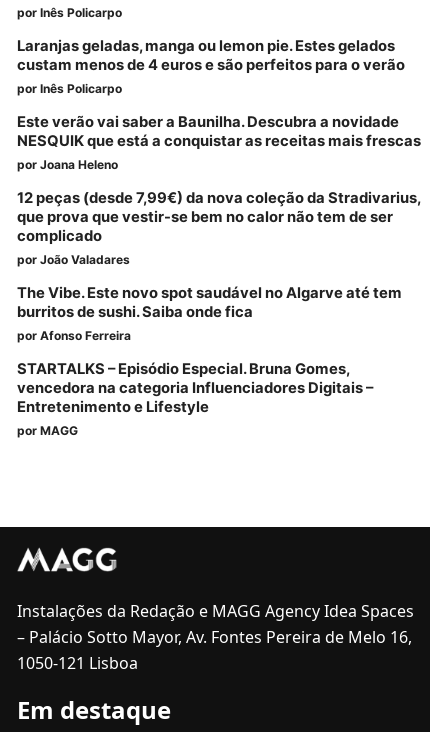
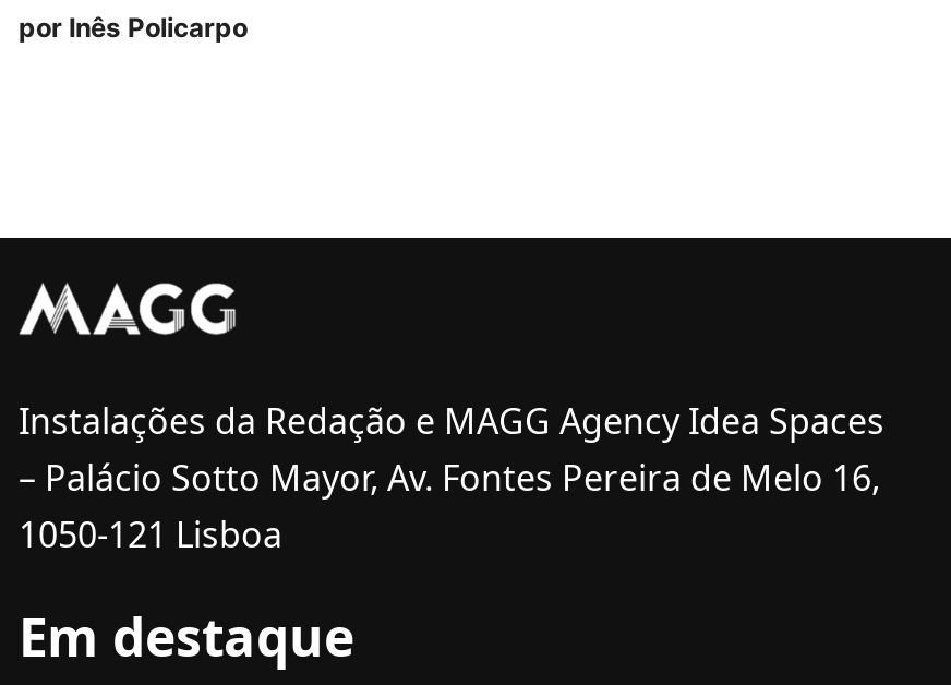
[17,37,421,438] Laranjas geladas, manga ou lemon pie. Estes gelados | custam menos de 4 euros e são perfeitos para o verão | por Inês Policarpo | Este verão vai saber a Baunilha. Descubra a novidade | NESQUIK que está a conquistar as receitas mais frescas | por Joana Heleno | 12 peças (desde 7,99€) da nova coleção da Stradivarius, | que prova que vestir-se bem no calor não tem de ser | complicado | por João Valadares | The Vibe. Este novo spot saudável no Algarve até tem | burritos de sushi. Saiba onde fica | por Afonso Ferreira | STARTALKS – Episódio Especial. Bruna Gomes, | vencedora na categoria Influenciadores Digitais – | Entretenimento e Lifestyle | por MAGG -> none

